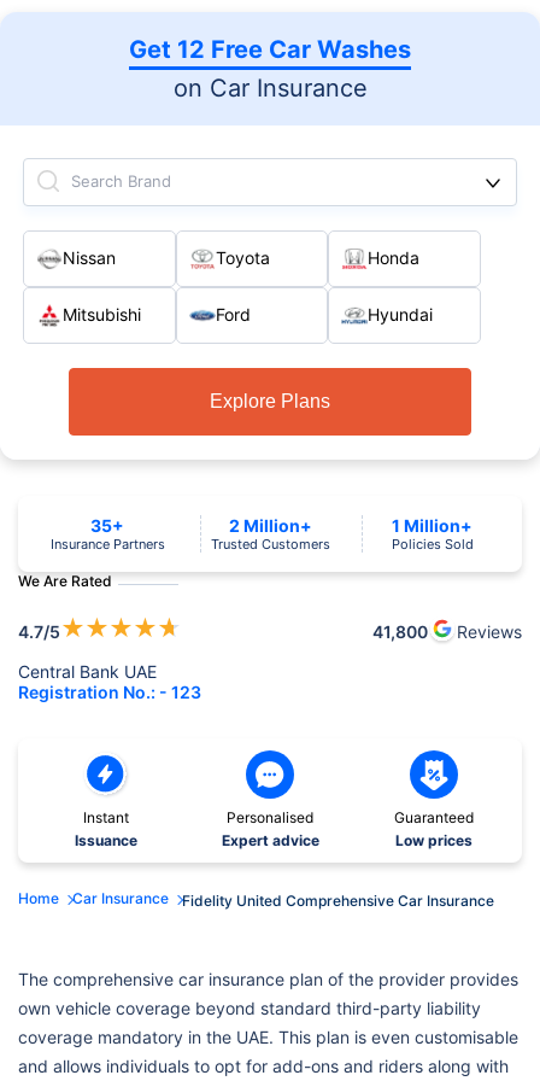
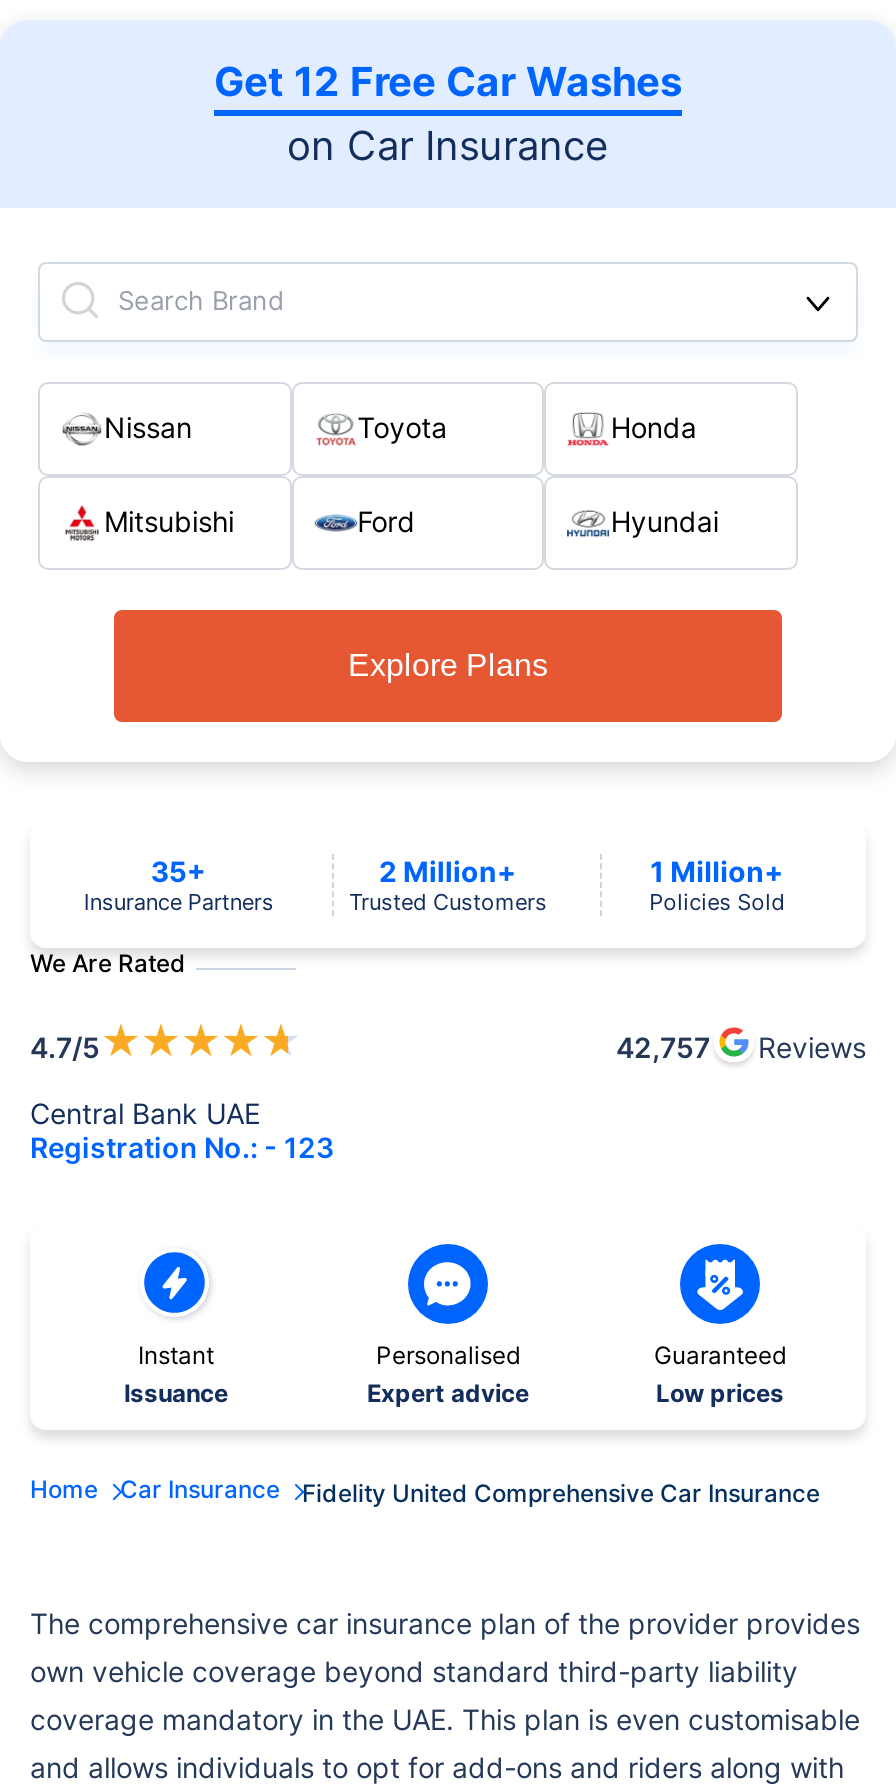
[372,621,522,641] 41,800 Reviews -> [616,1029,866,1063] 42,757 Reviews

